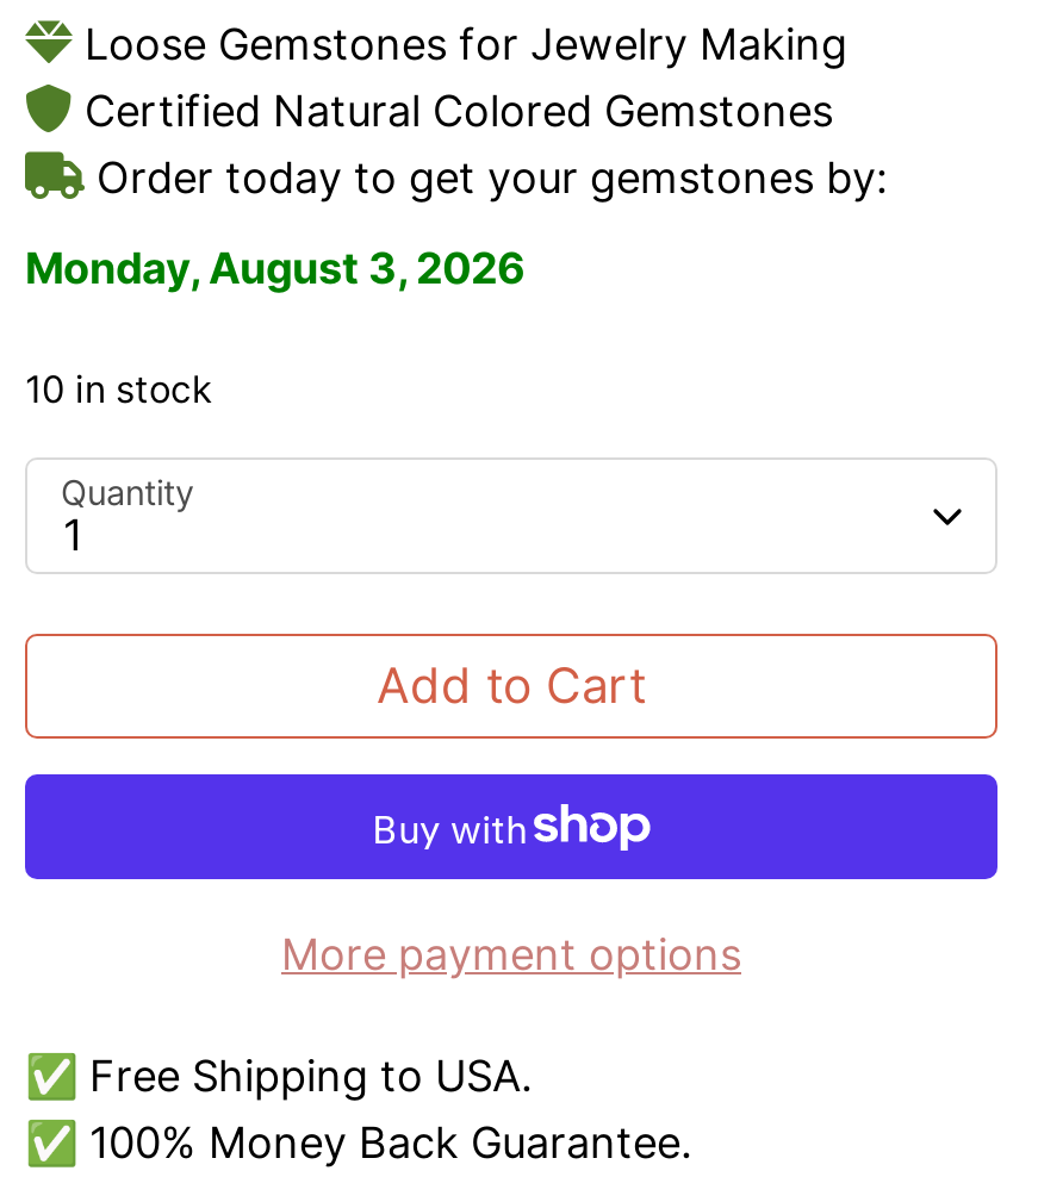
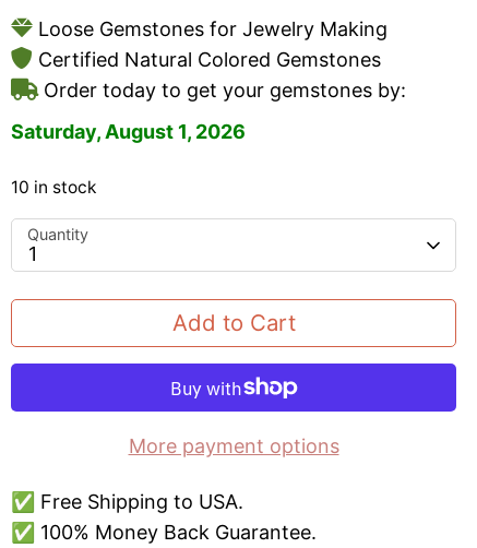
[25,243,526,293] Monday, August 3, 2026 -> [11,120,246,143] Saturday, August 1, 2026

